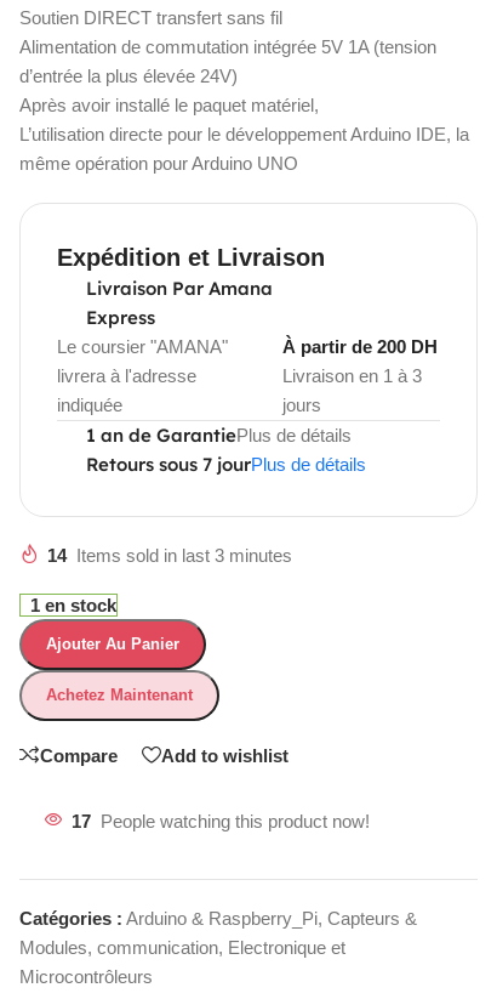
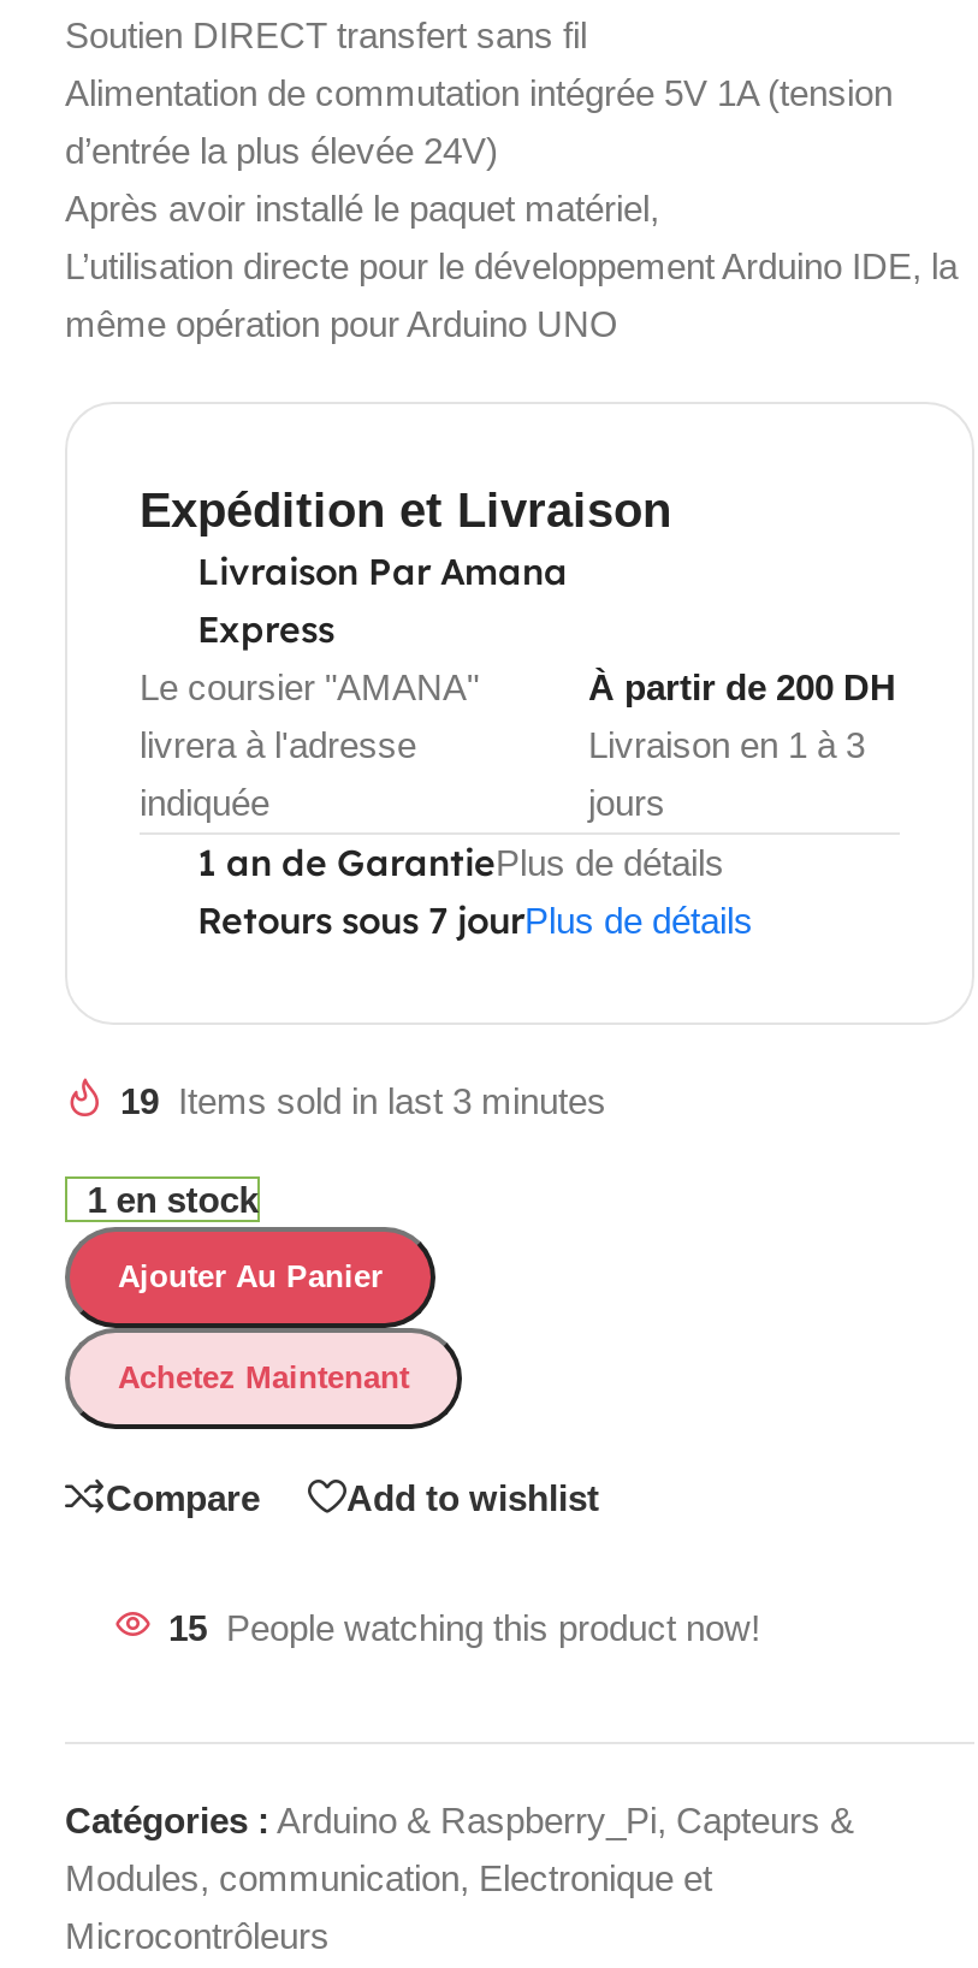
[47,545,292,566] 14 Items sold in last 3 minutes -> [120,1080,606,1121] 19 Items sold in last 3 minutes
[72,811,370,831] 17 People watching this product now! -> [168,1607,760,1648] 15 People watching this product now!

